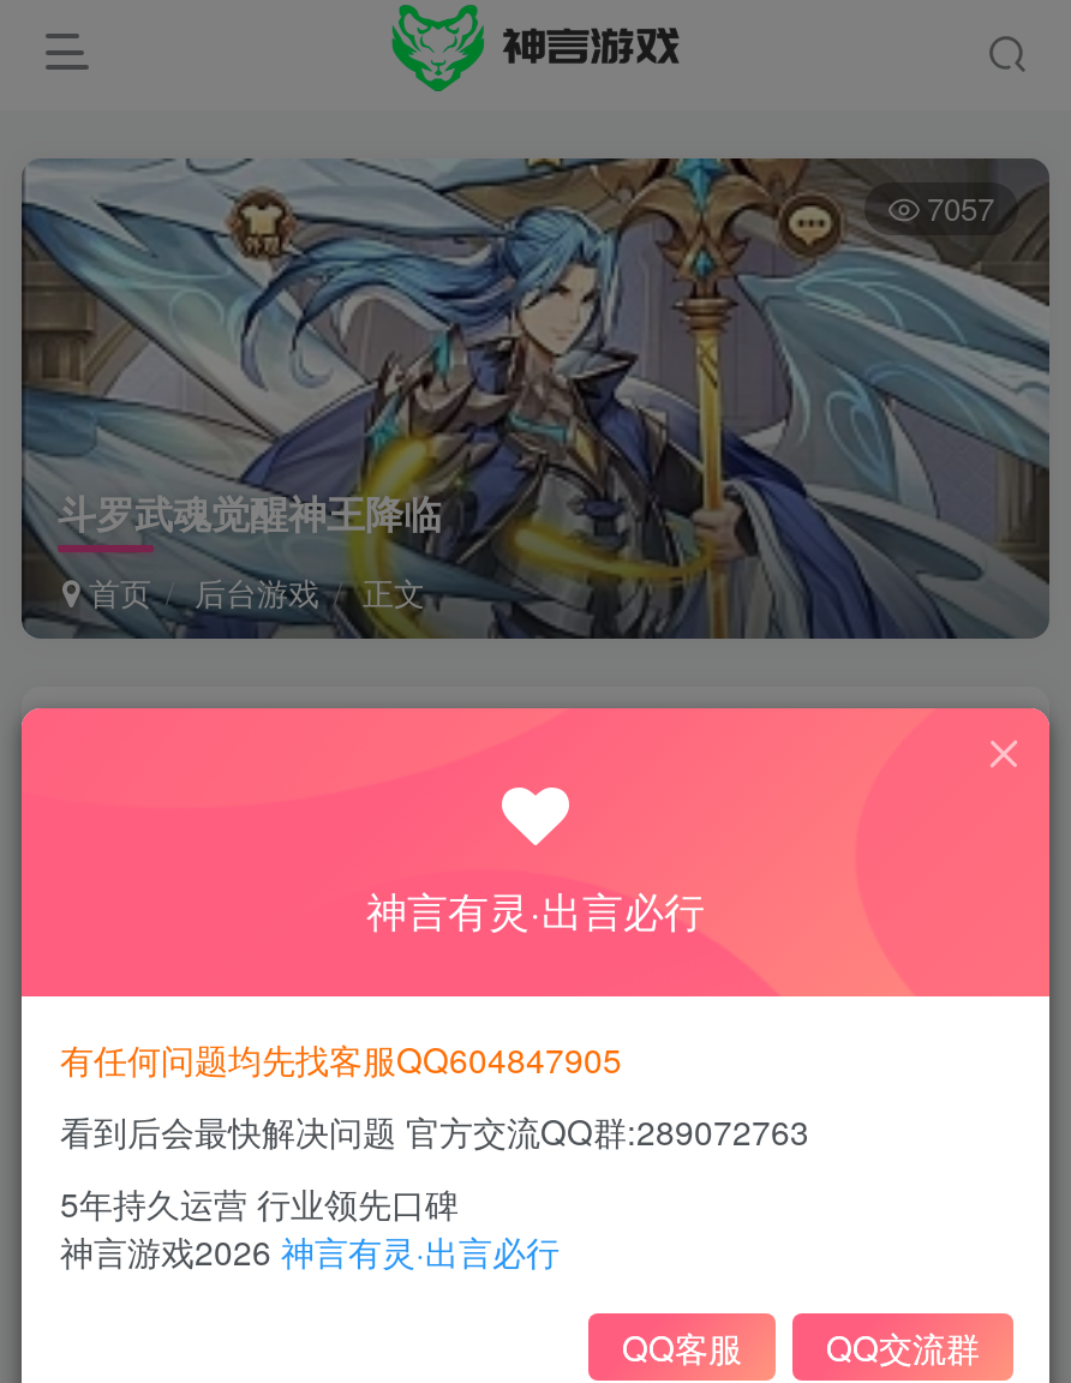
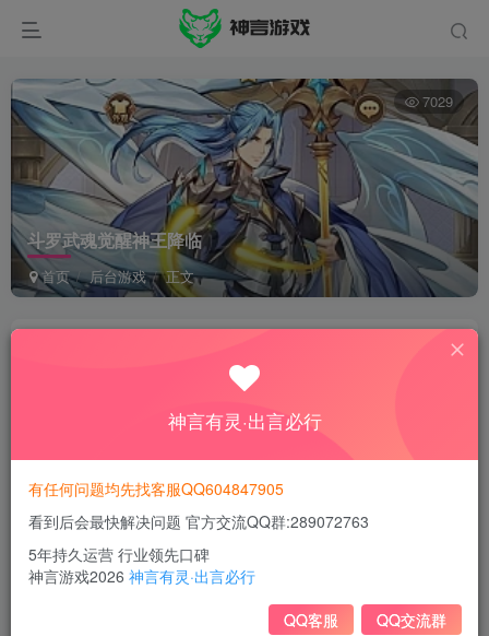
[927,184,994,230] 7057 -> [422,90,453,111] 7029

